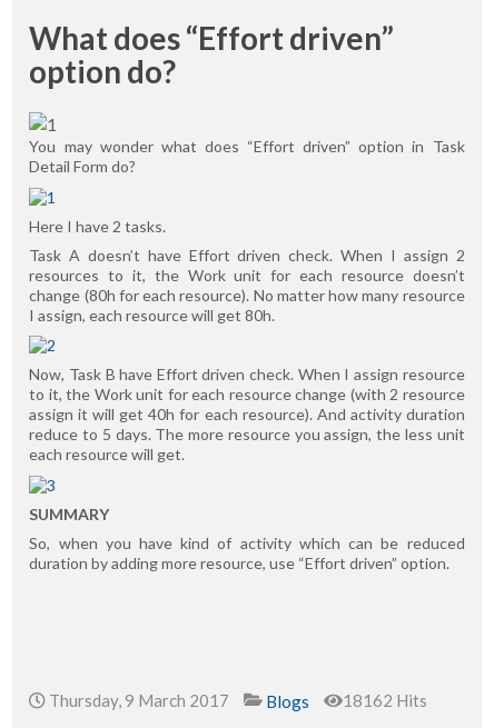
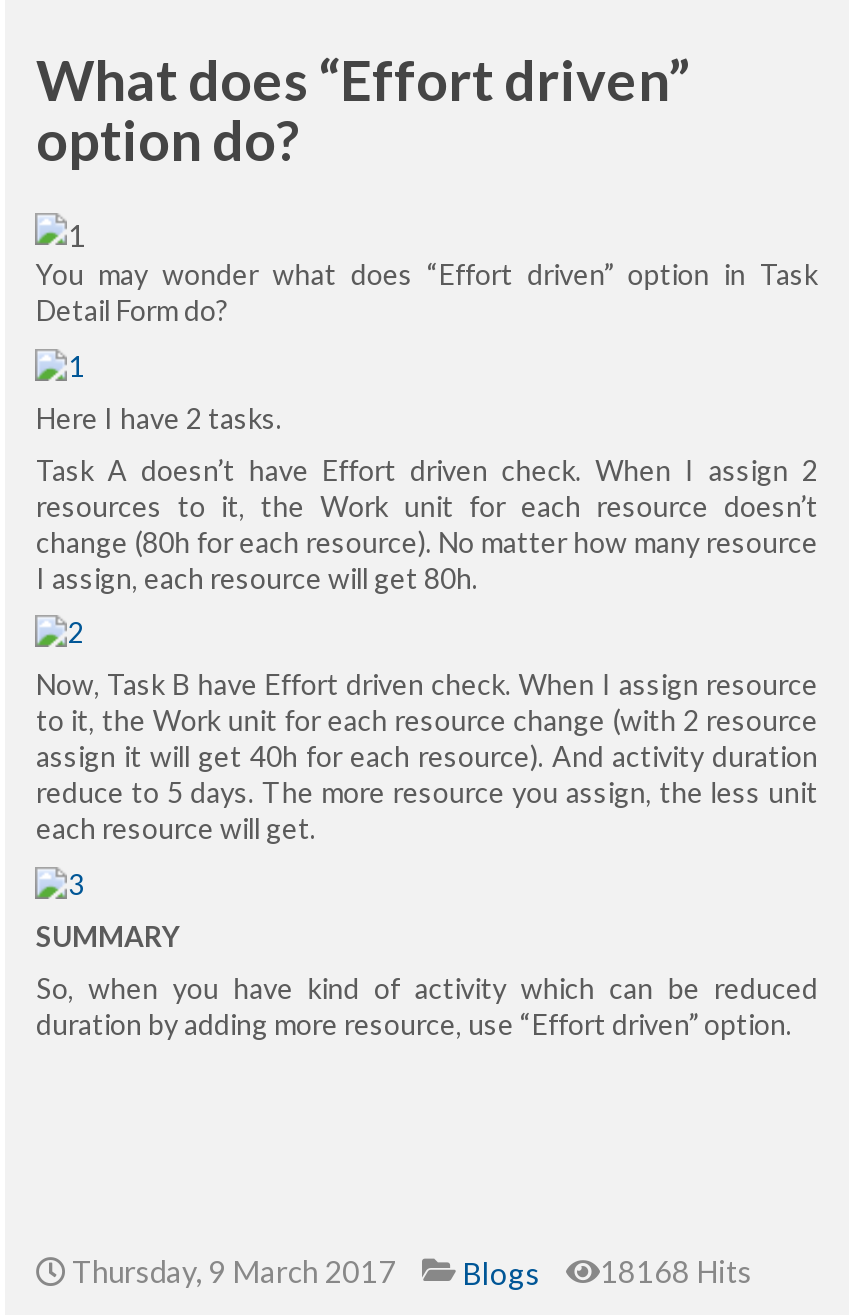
[49,690,428,711] Thursday, 9 March 2017 Blogs 18162 Hits -> [72,1253,752,1291] Thursday, 9 March 2017 Blogs 18168 Hits

